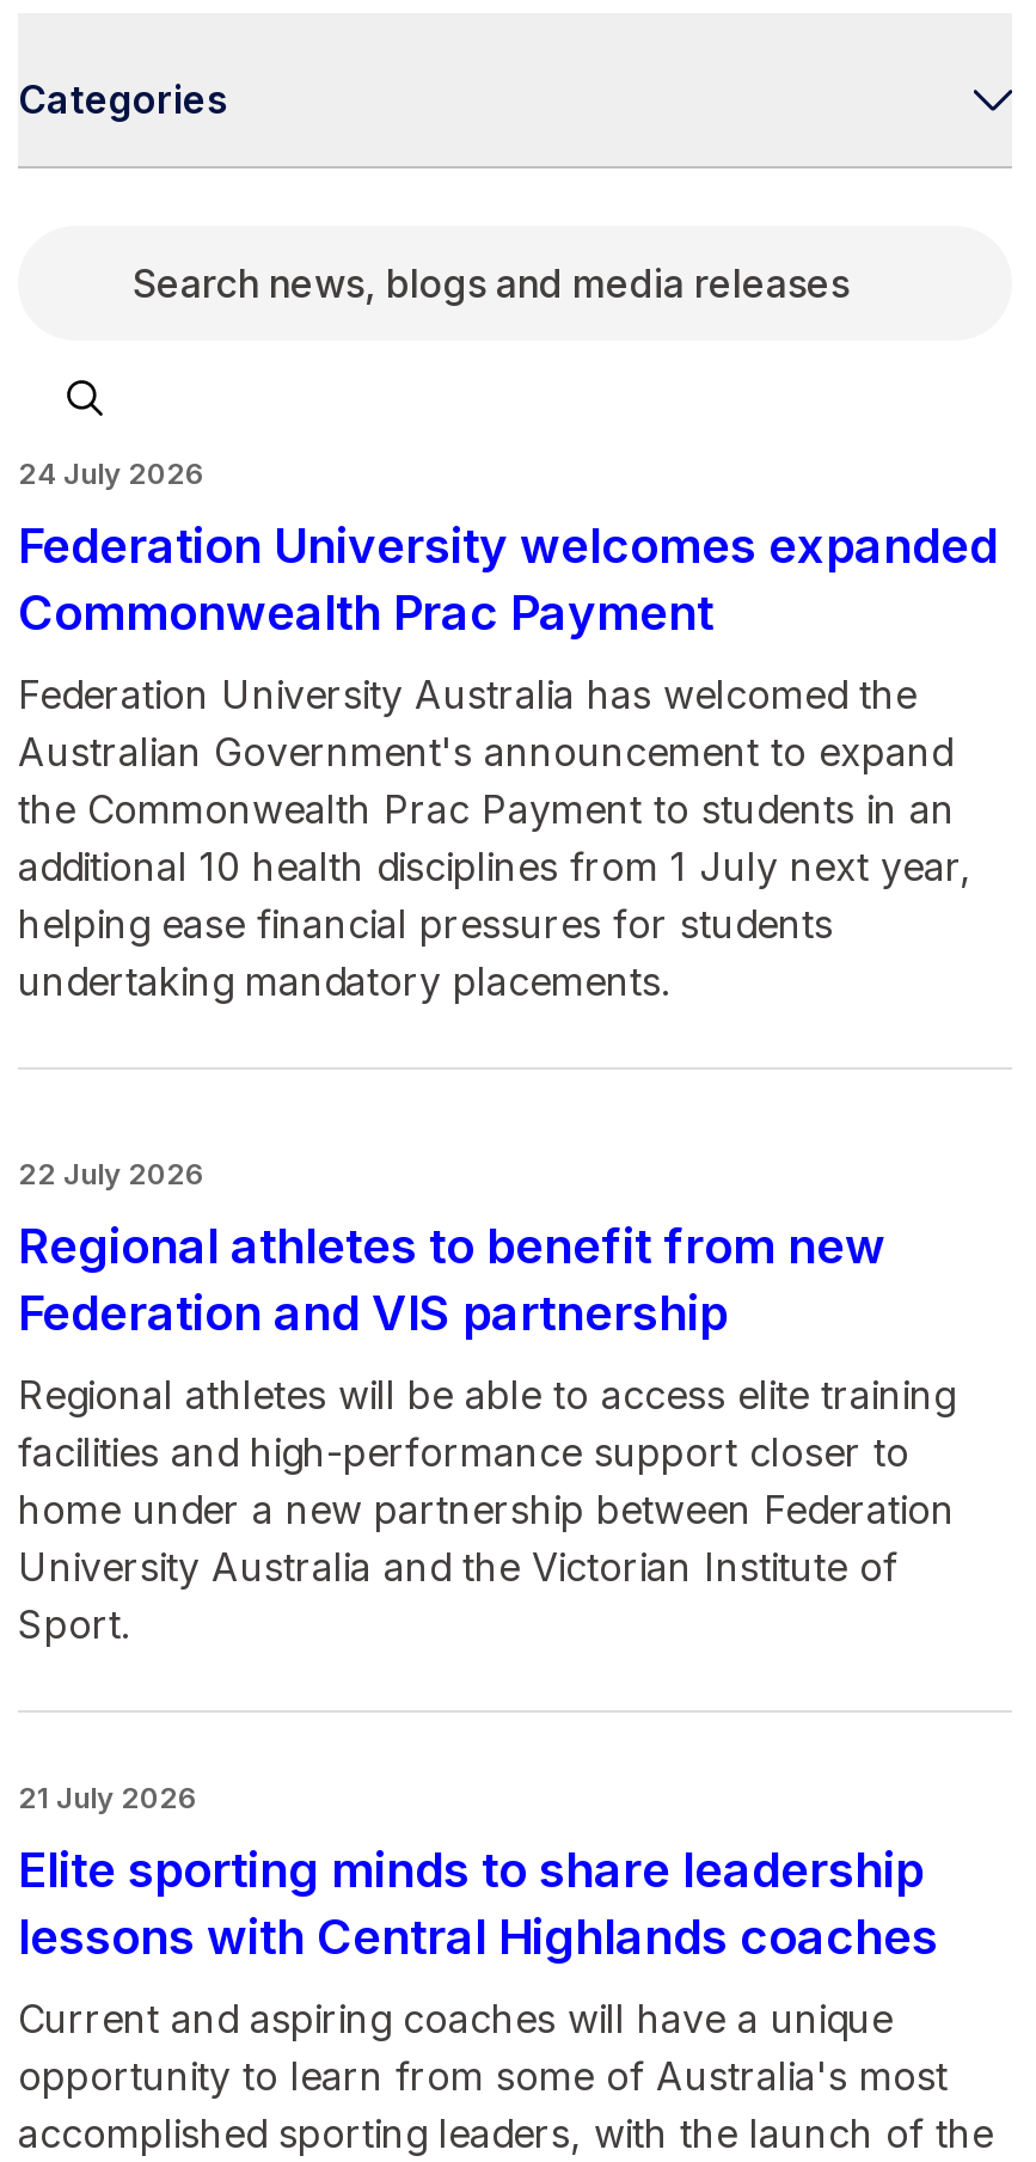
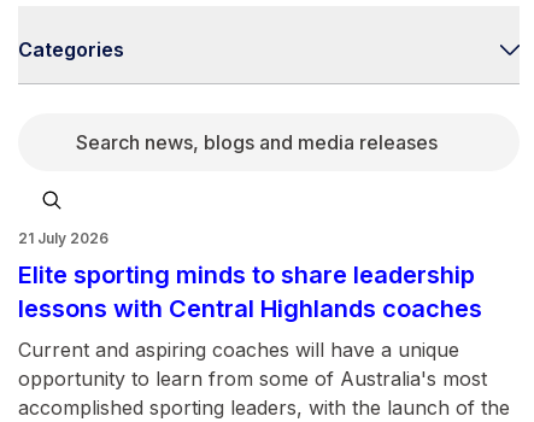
[18,456,998,1006] 24 July 2026 | Federation University welcomes expanded | Commonwealth Prac Payment | Federation University Australia has welcomed the | Australian Government's announcement to expand | the Commonwealth Prac Payment to students in an | additional 10 health disciplines from 1 July next year, | helping ease financial pressures for students | undertaking mandatory placements. -> none
[18,1156,955,1649] 22 July 2026 | Regional athletes to benefit from new | Federation and VIS partnership | Regional athletes will be able to access elite training | facilities and high-performance support closer to | home under a new partnership between Federation | University Australia and the Victorian Institute of | Sport. -> none

